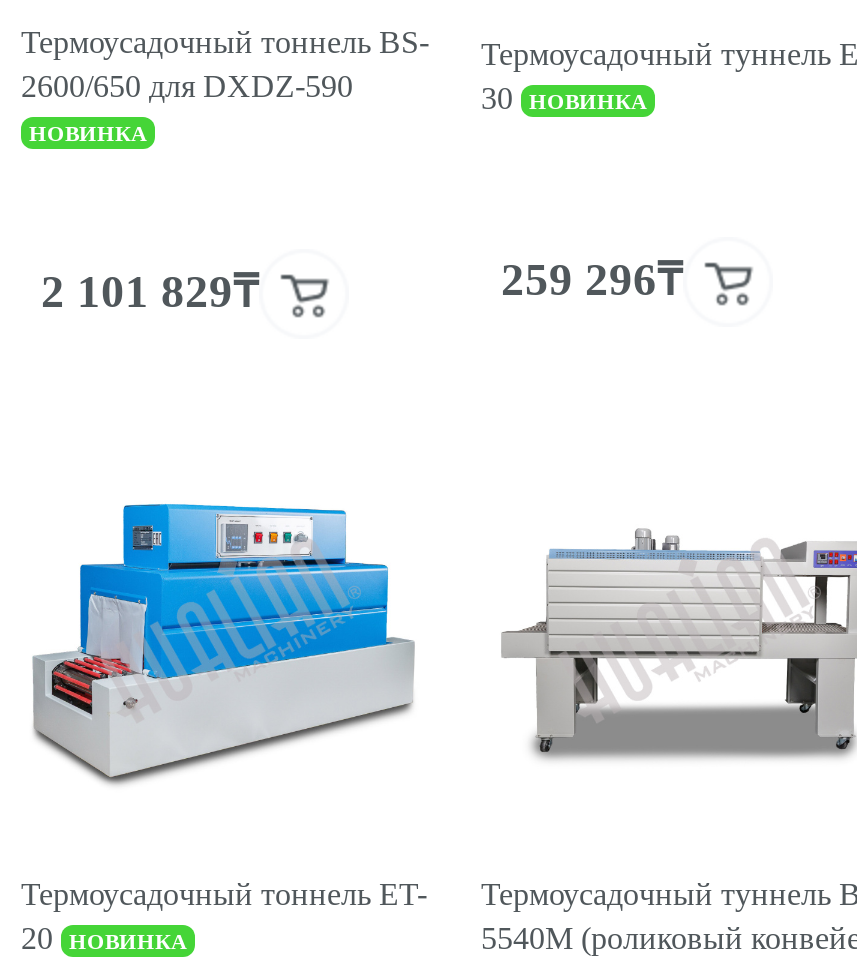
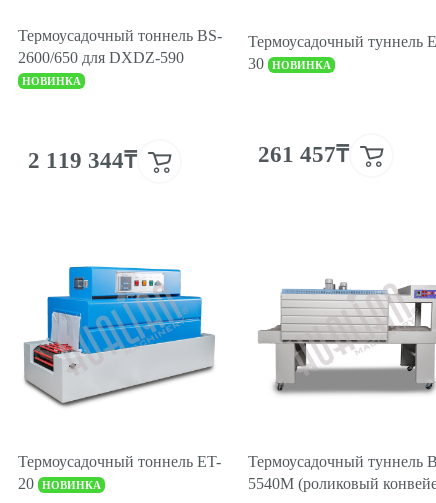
[41,267,259,317] 2 101 829₸ -> [28,148,137,173] 2 119 344₸
[501,256,683,306] 259 296₸ -> [258,142,349,167] 261 457₸

